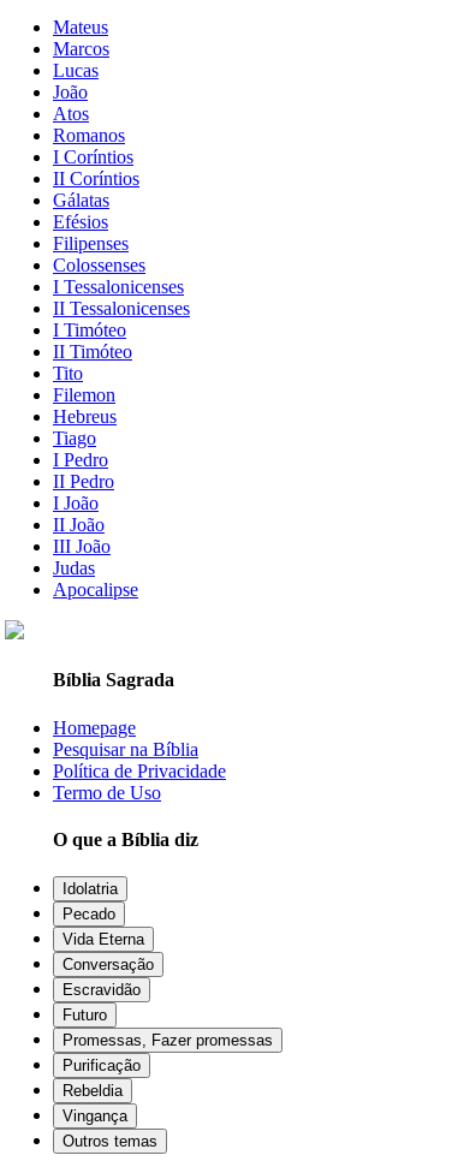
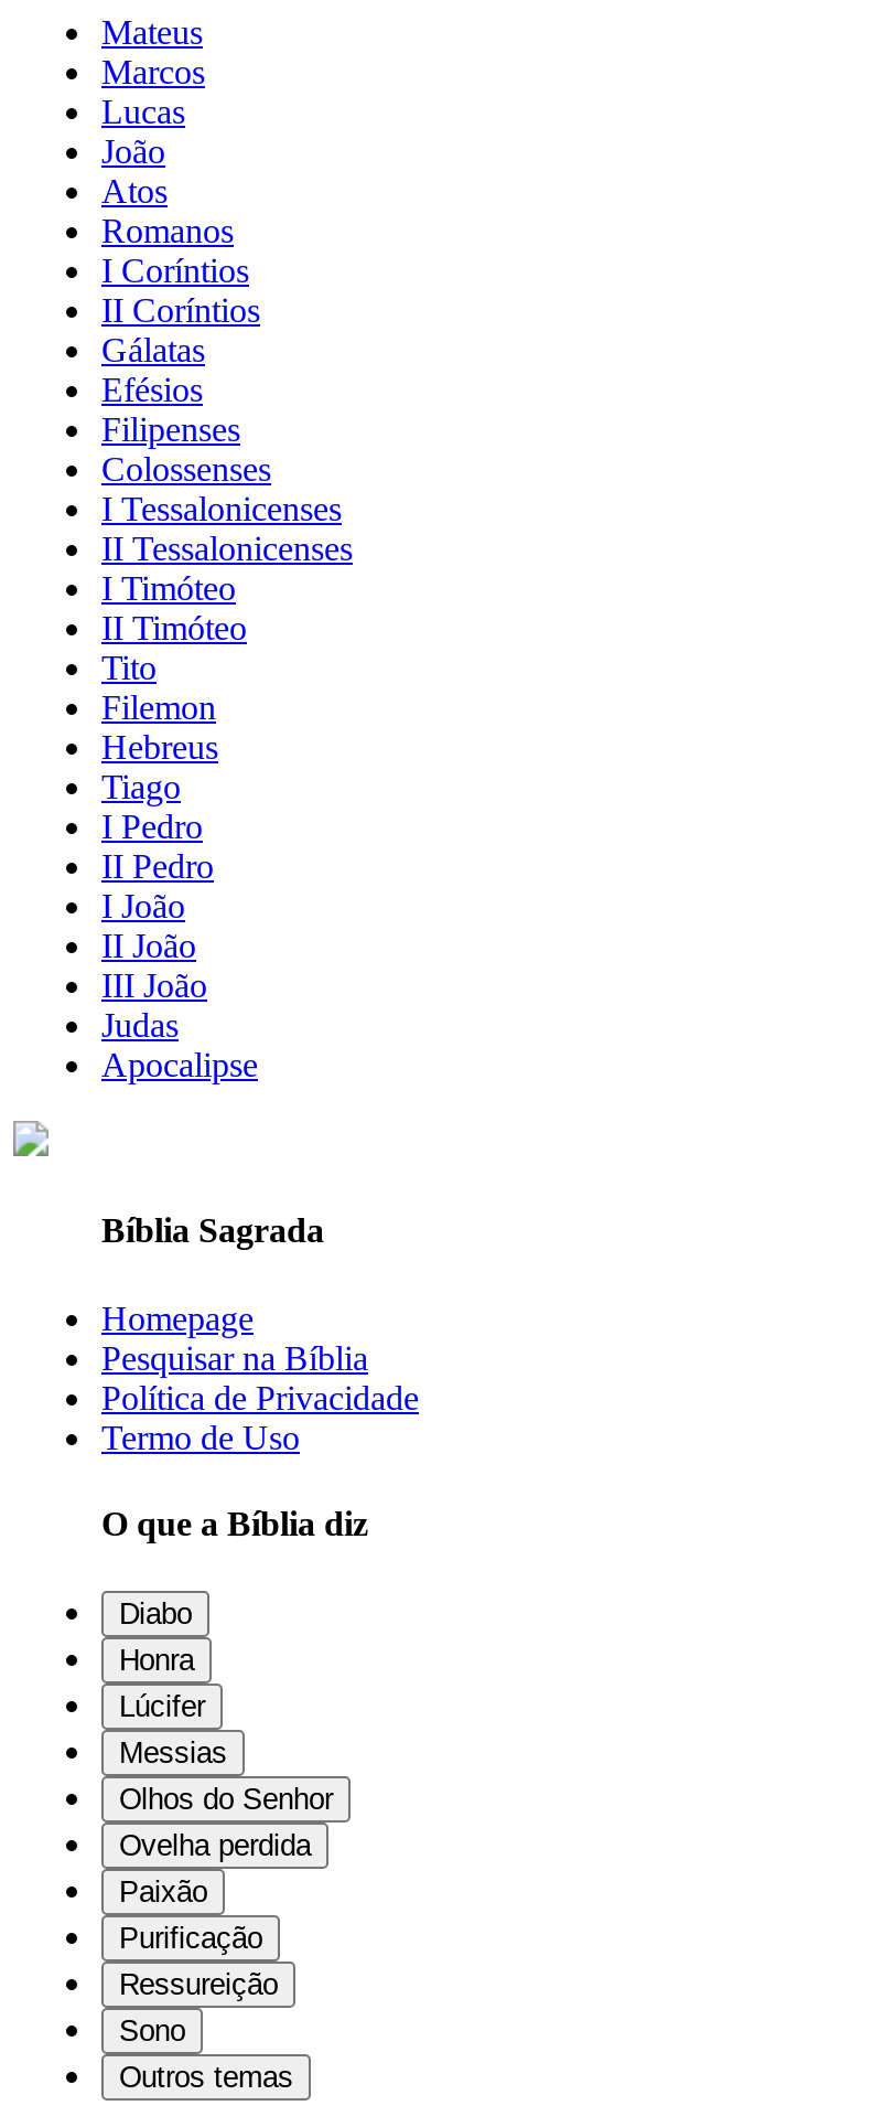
[63,880,273,1049] Idolatria | Pecado | Vida Eterna | Conversação | Escravidão | Futuro | Promessas, Fazer promessas -> [119,1598,333,1909] Diabo | Honra | Lúcifer | Messias | Olhos do Senhor | Ovelha perdida | Paixão
[63,1082,127,1125] Rebeldia | Vingança -> [119,1969,278,2048] Ressureição | Sono

